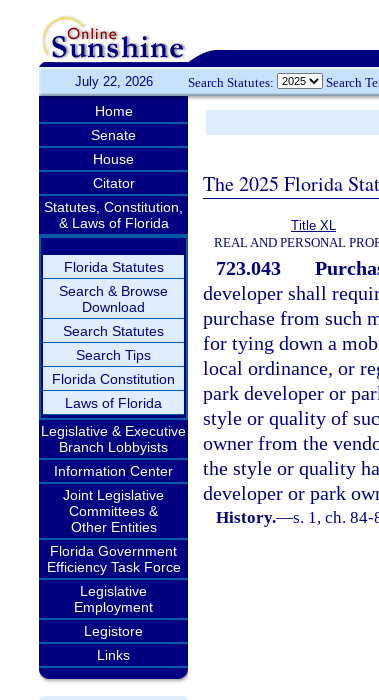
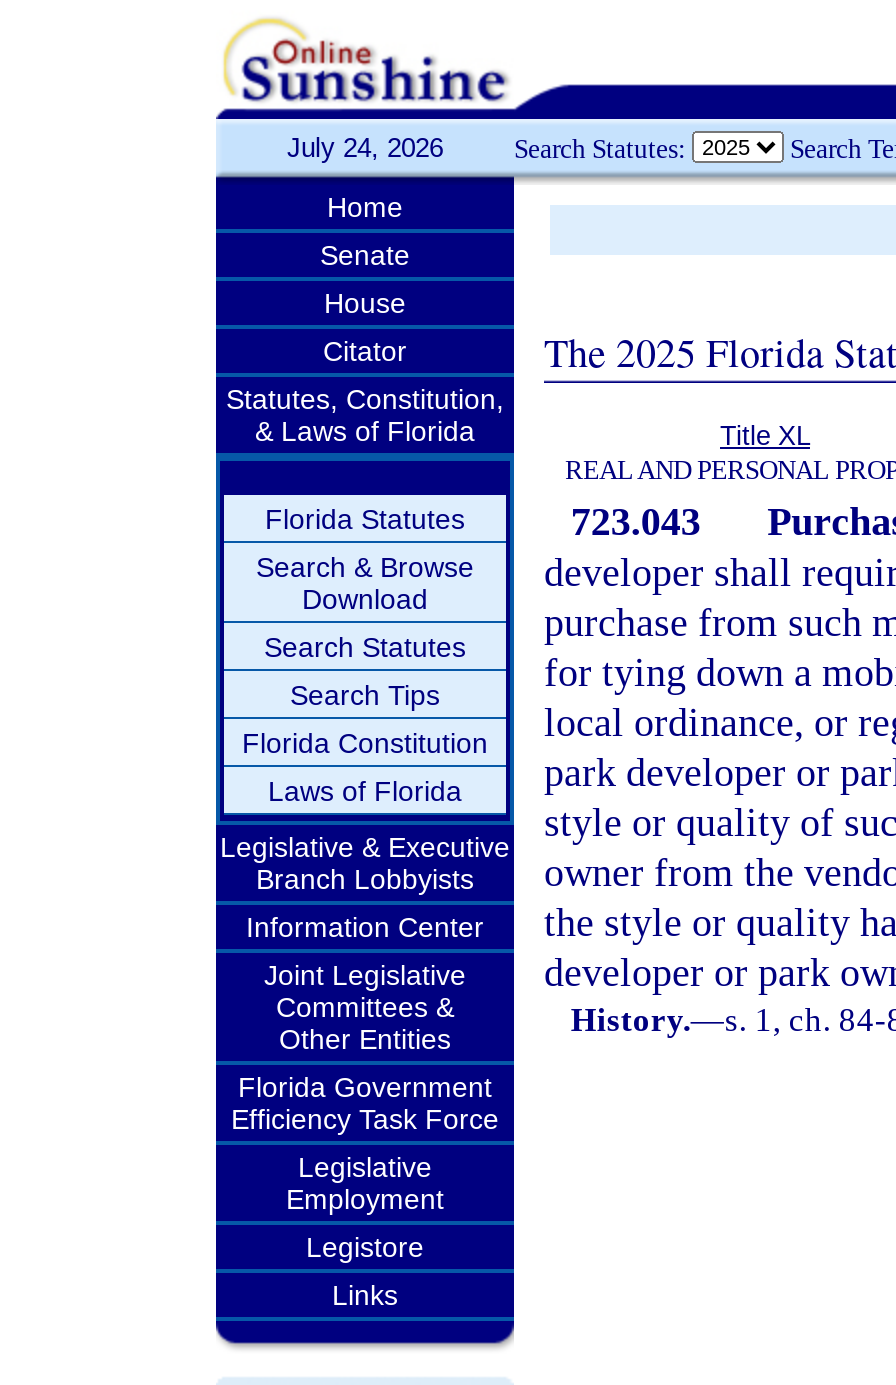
[74,74,152,89] July 22, 2026 -> [287,133,443,163] July 24, 2026

